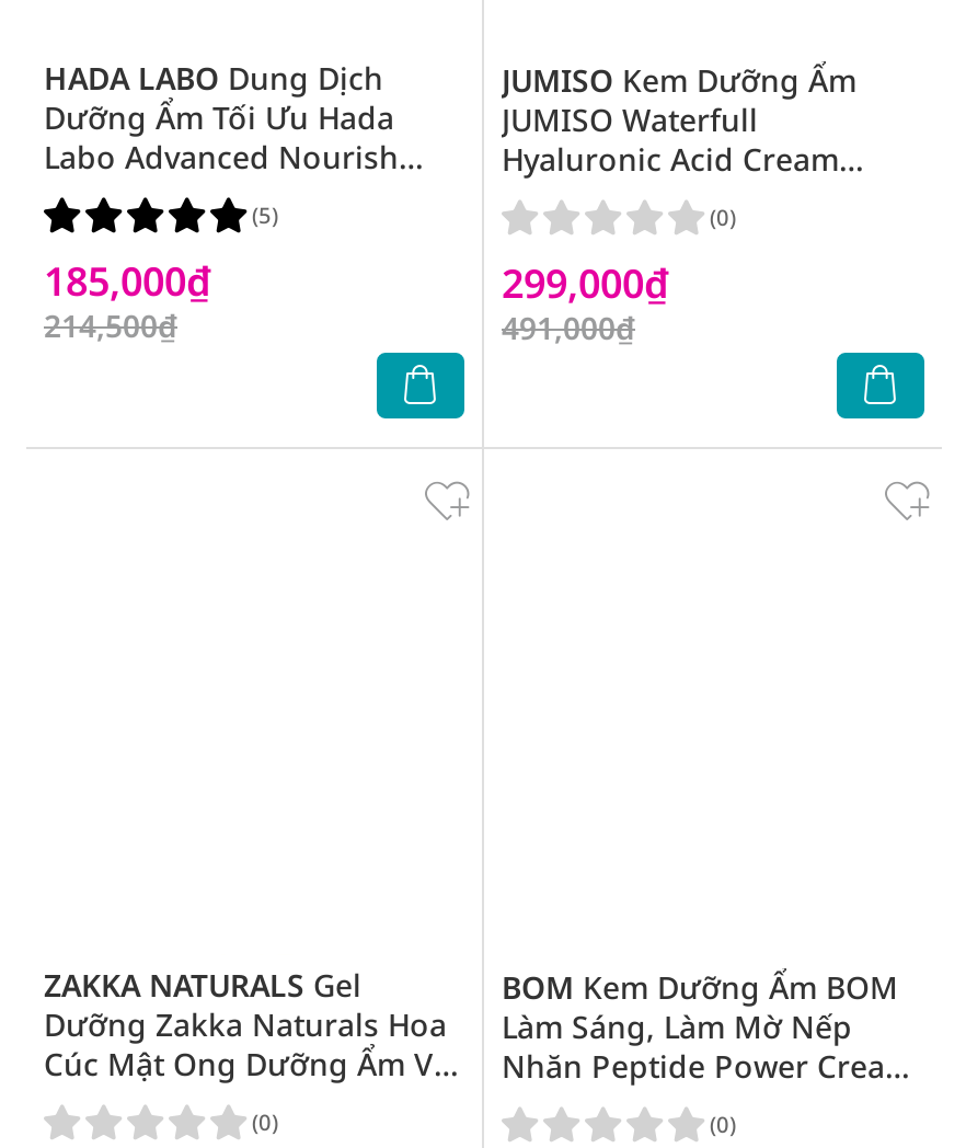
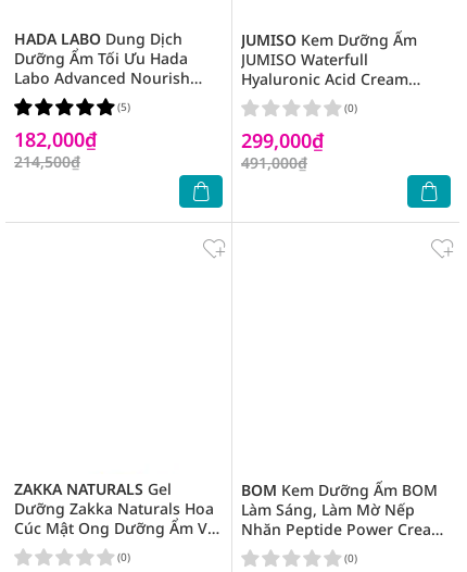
[44,253,210,306] 185,000₫ -> [14,126,97,152] 182,000₫

